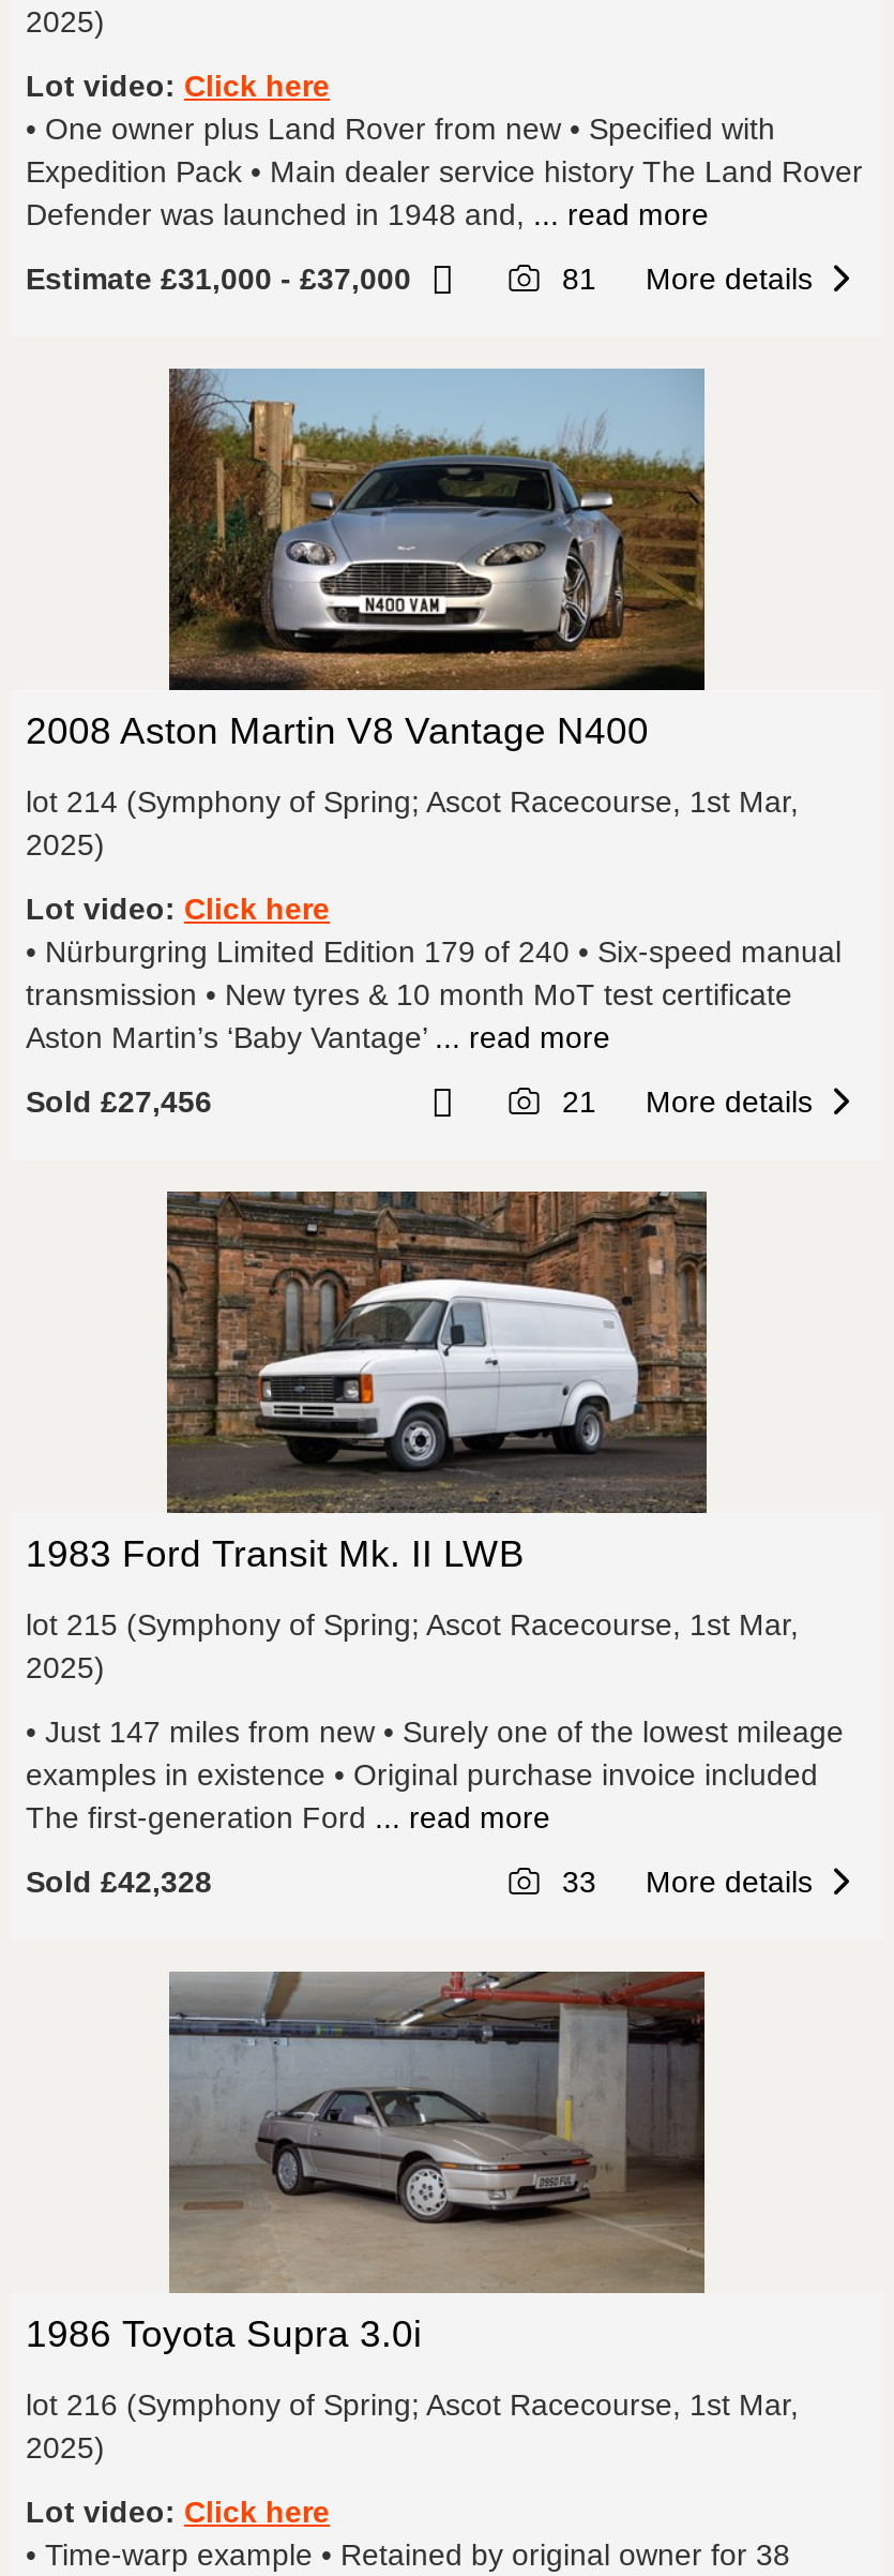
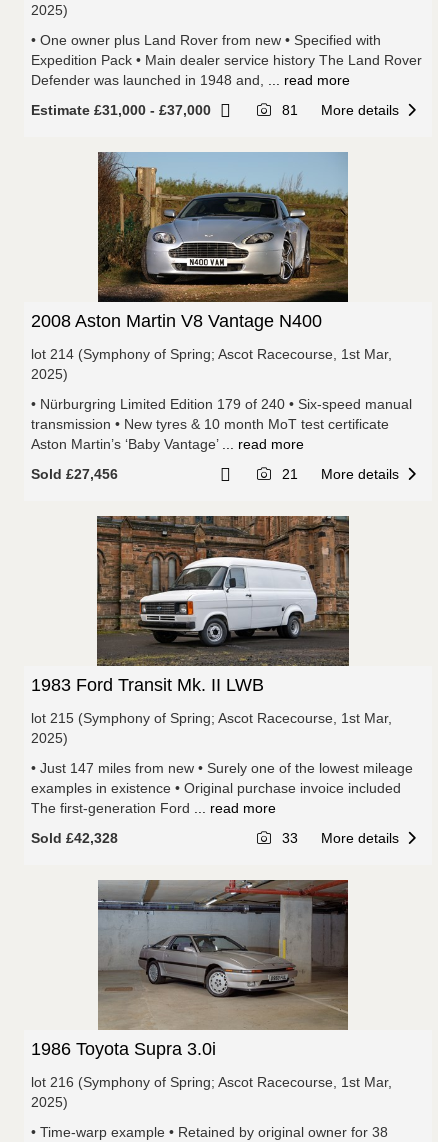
[26,69,330,103] Lot video: Click here -> none
[26,892,330,926] Lot video: Click here -> none
[26,2495,330,2529] Lot video: Click here -> none

